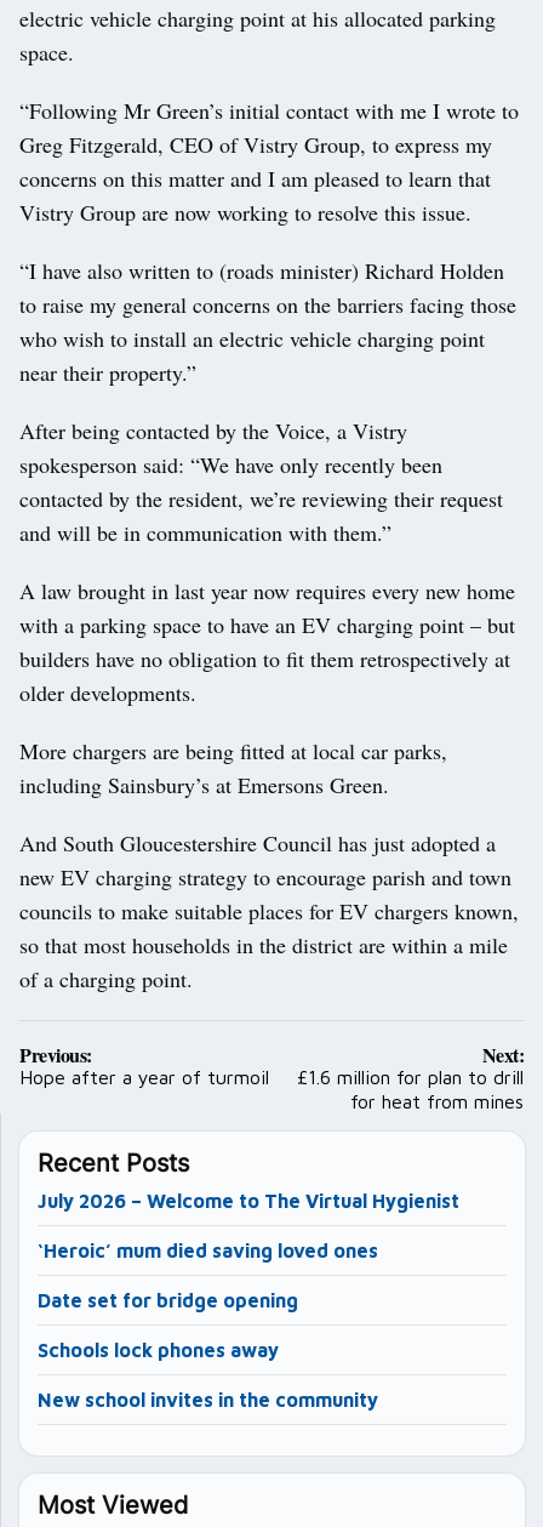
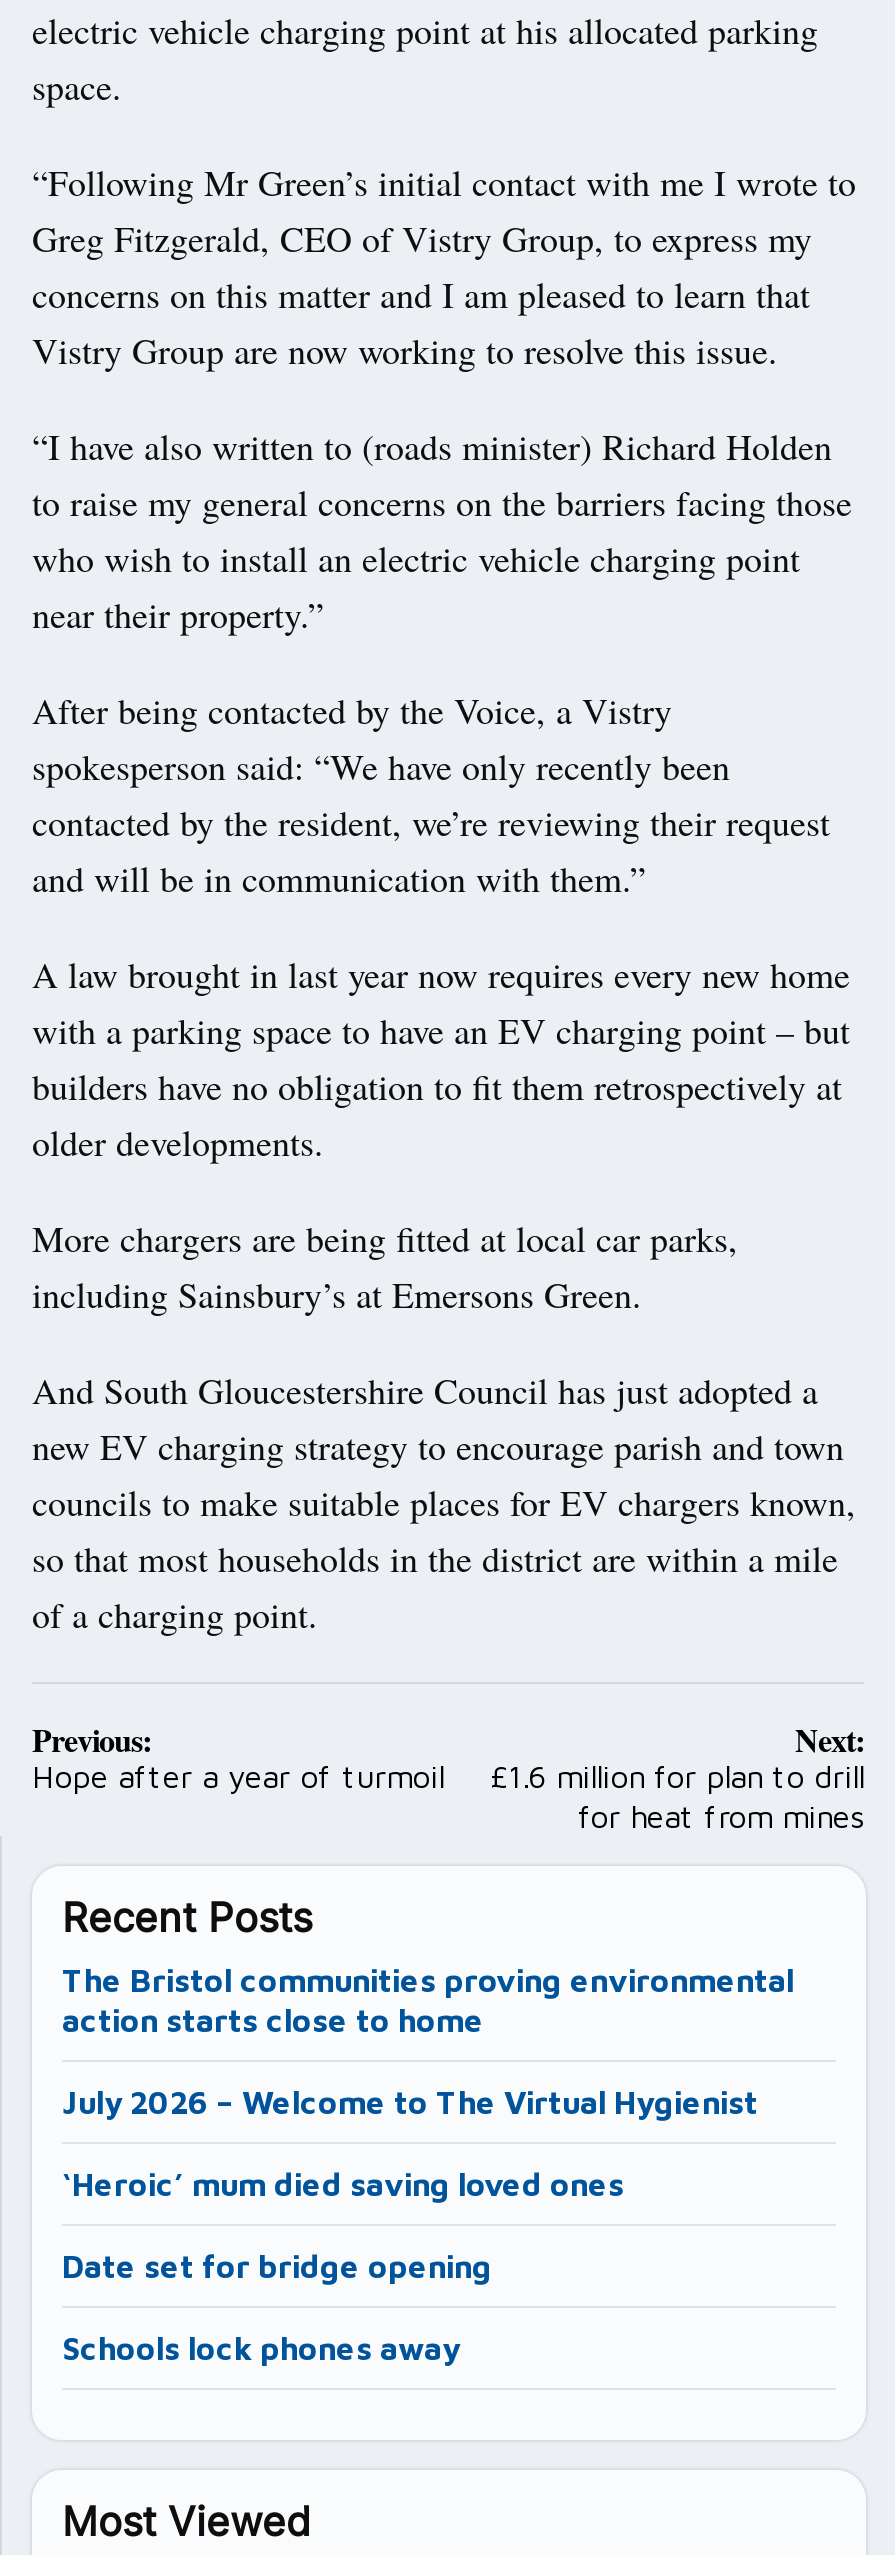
none -> [62,1963,794,2039] The Bristol communities proving environmental | action starts close to home
moved [38,1190,459,1361] -> [62,2085,758,2367]: July 2026 – Welcome to The Virtual Hygienist | ‘Heroic’ mum died saving loved ones | Date set for bridge opening | Schools lock phones away
[38,1389,378,1411] New school invites in the community -> none

